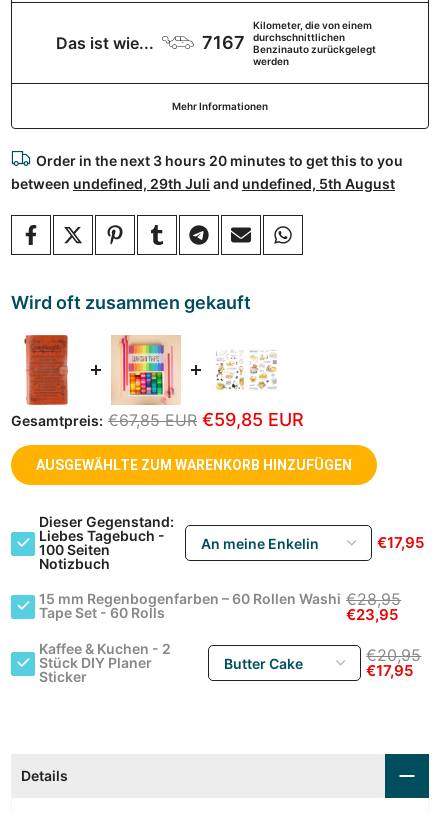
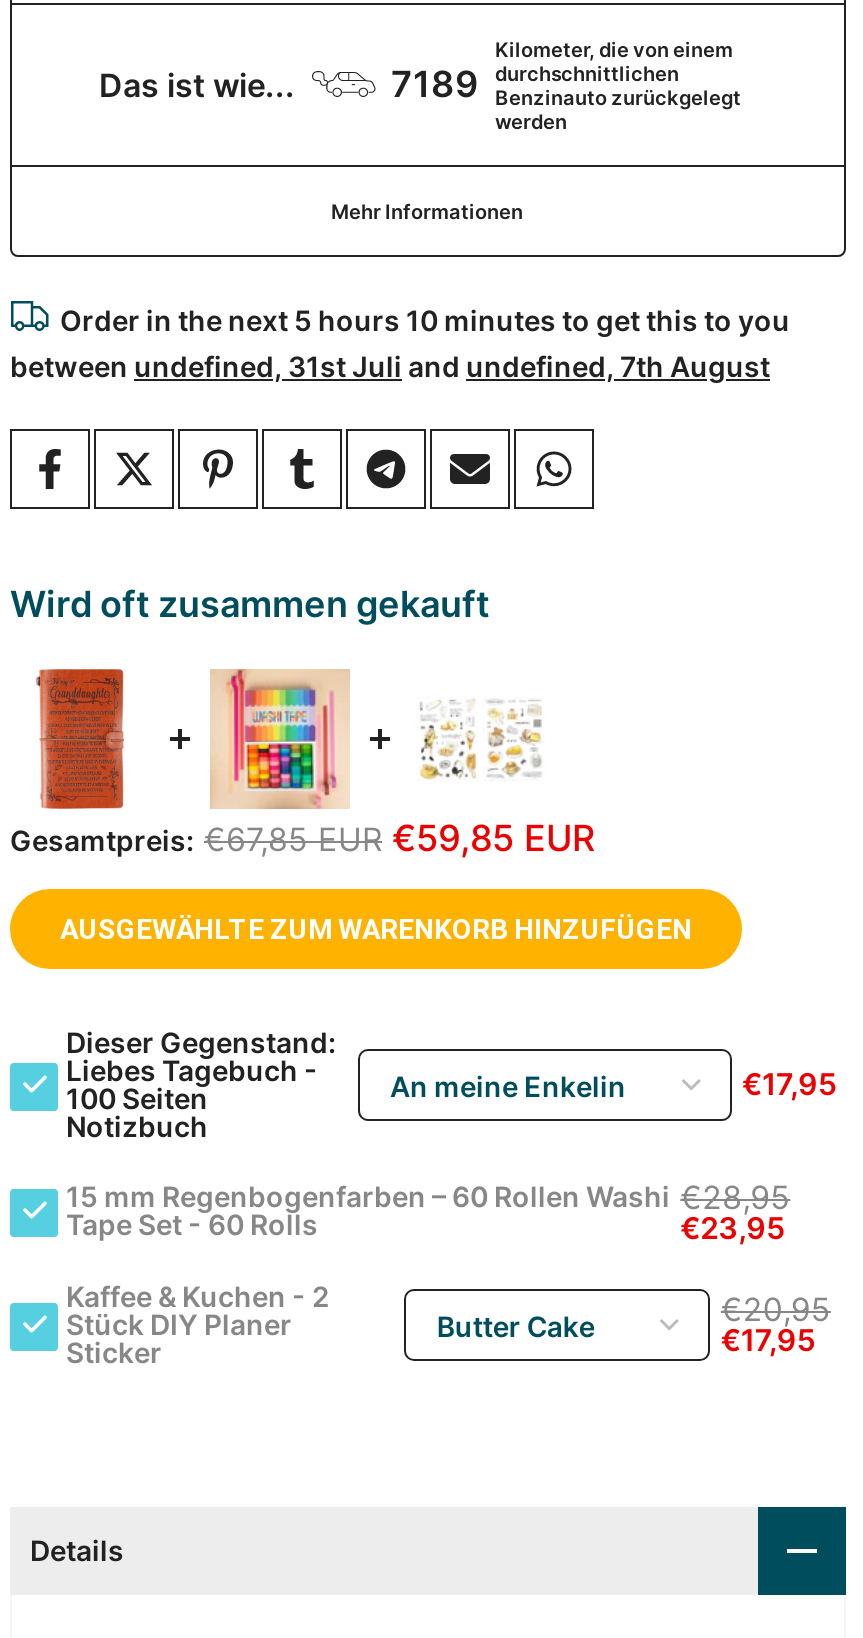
[202,31,376,55] 7167 durchschnittlichen Benzinauto zurückgelegt -> [391,61,741,109] 7189 durchschnittlichen Benzinauto zurückgelegt
[36,152,403,169] Order in the next 3 hours 20 minutes to get this to you -> [60,303,790,337] Order in the next 5 hours 10 minutes to get this to you
[11,175,395,192] between undefined, 29th Juli and undefined, 5th August -> [10,349,770,383] between undefined, 31st Juli and undefined, 7th August

